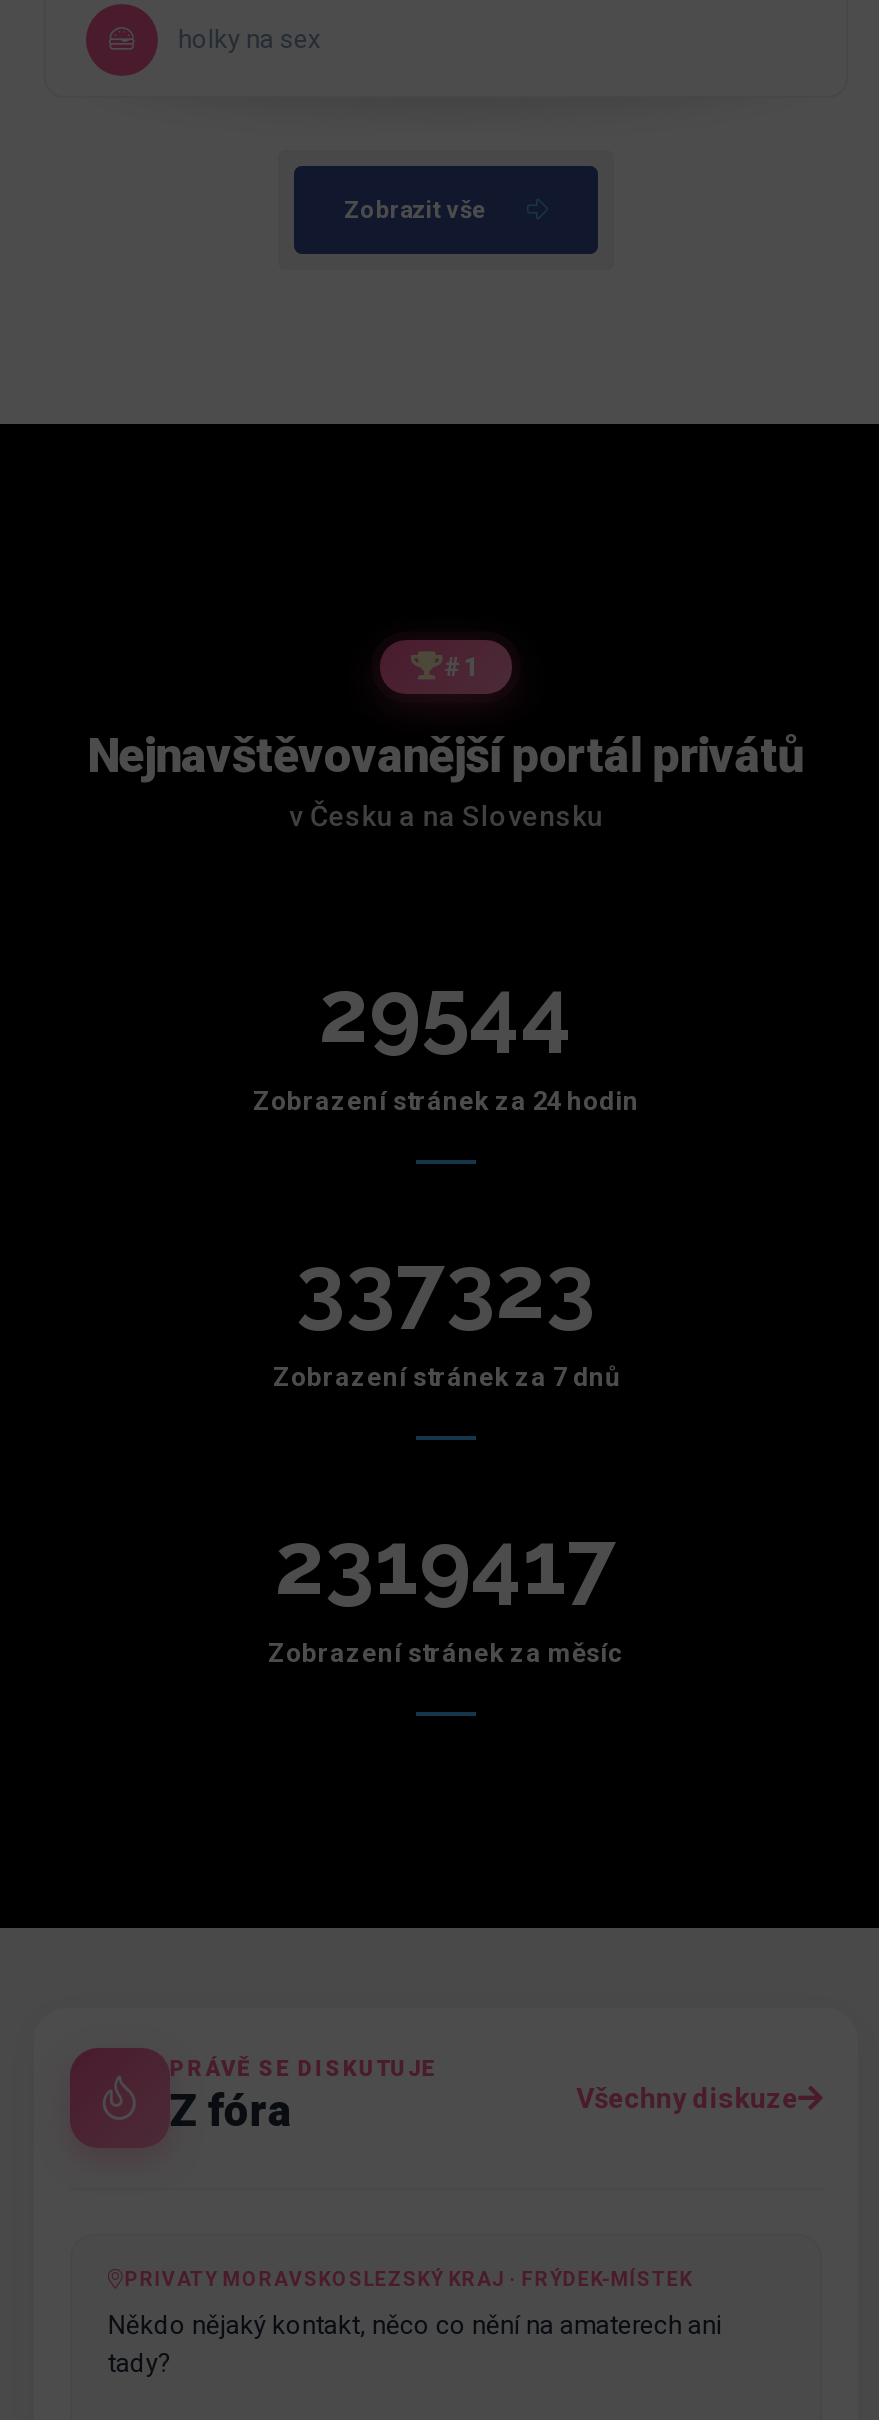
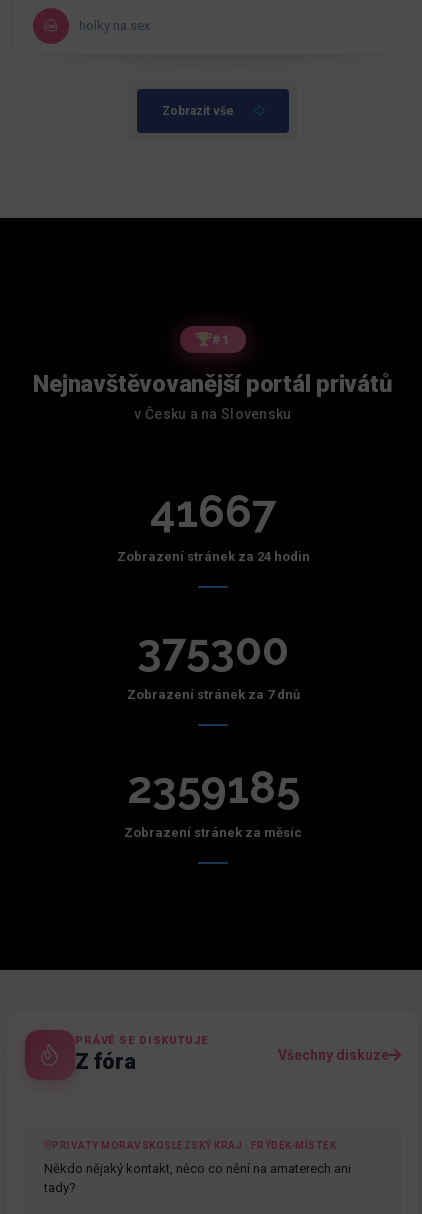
[319,960,573,1062] 29544 -> [149,486,276,537] 41667
[296,1236,596,1338] 337323 -> [137,624,289,675] 375300
[275,1512,617,1614] 2319417 -> [126,762,299,813] 2359185

